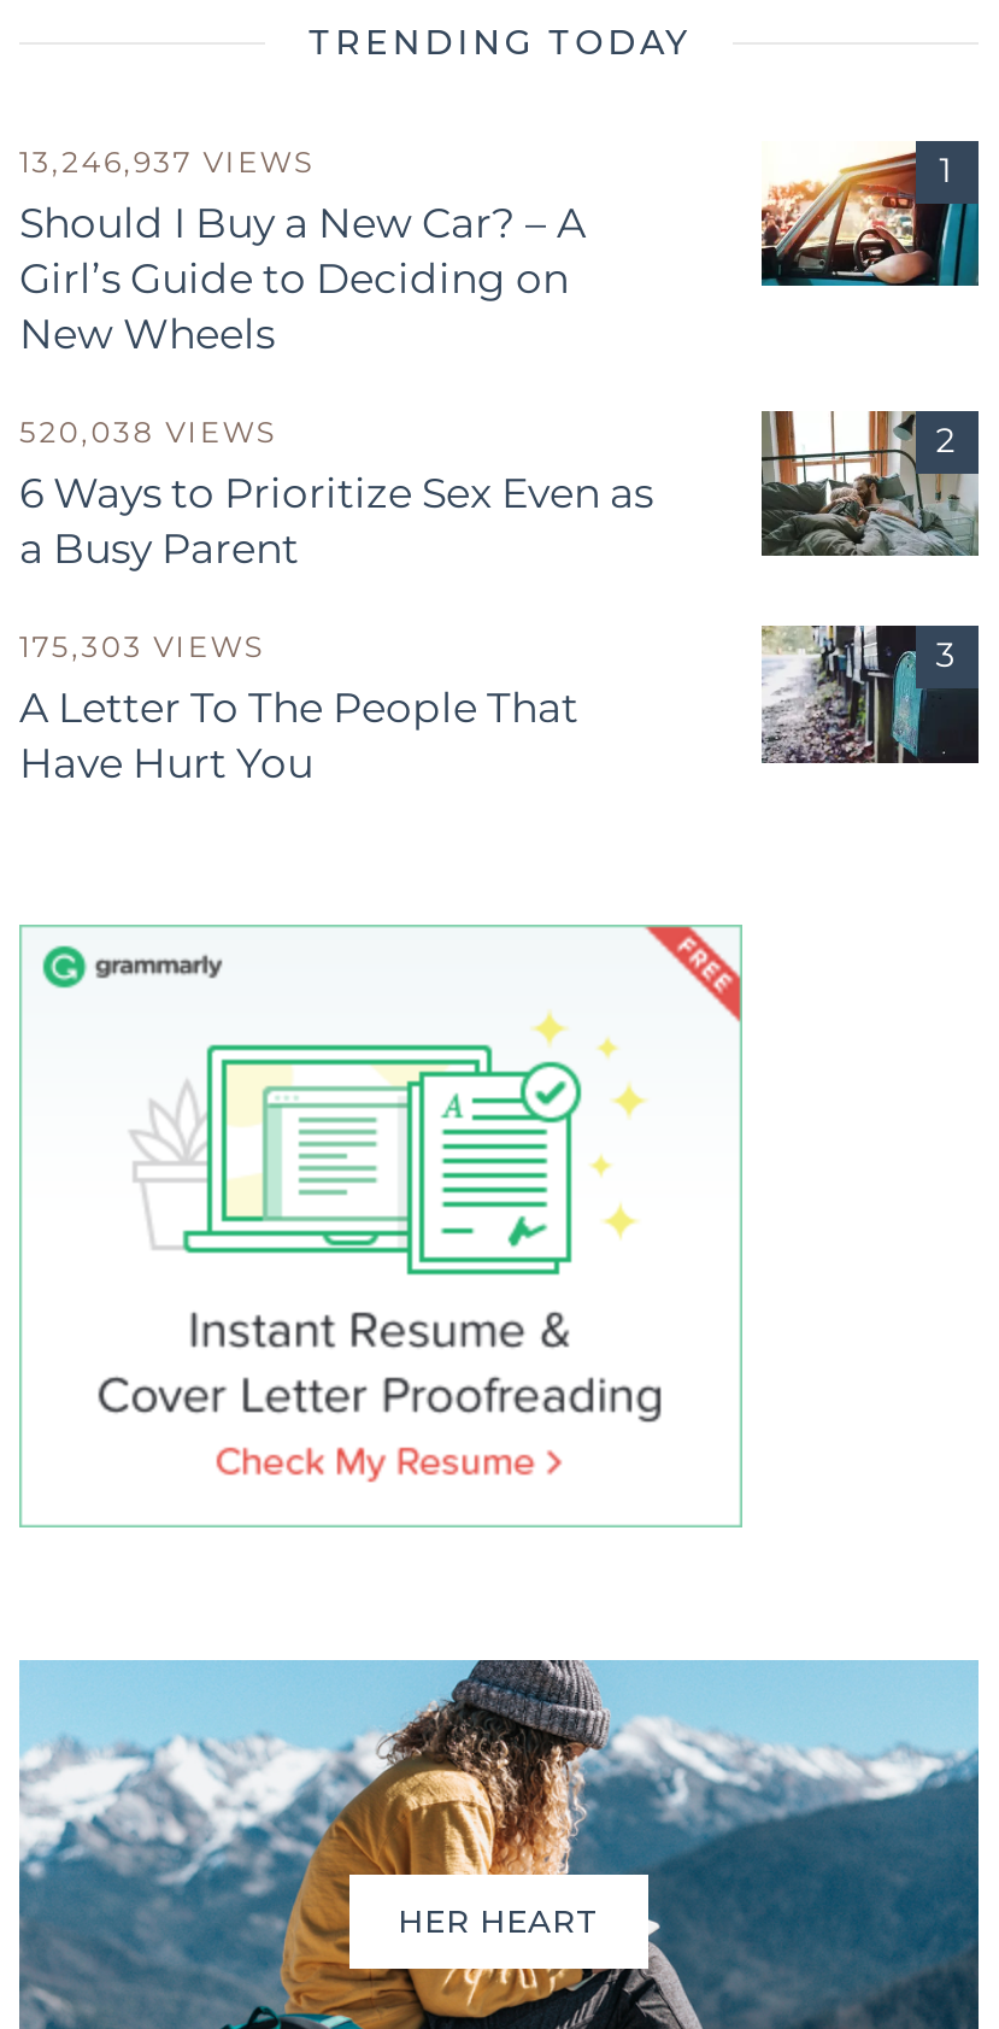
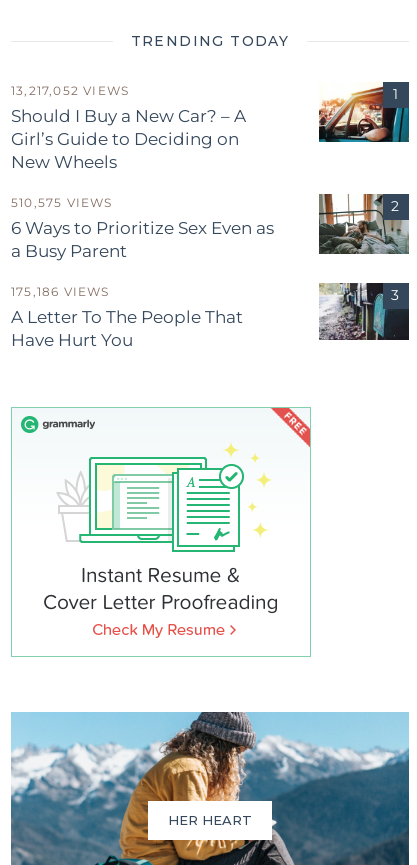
[19,142,314,178] 13,246,937 VIEWS -> [11,82,129,97] 13,217,052 VIEWS
[19,412,276,448] 520,038 VIEWS -> [11,194,113,209] 510,575 VIEWS
[19,627,264,663] 175,303 VIEWS -> [11,283,110,298] 175,186 VIEWS

